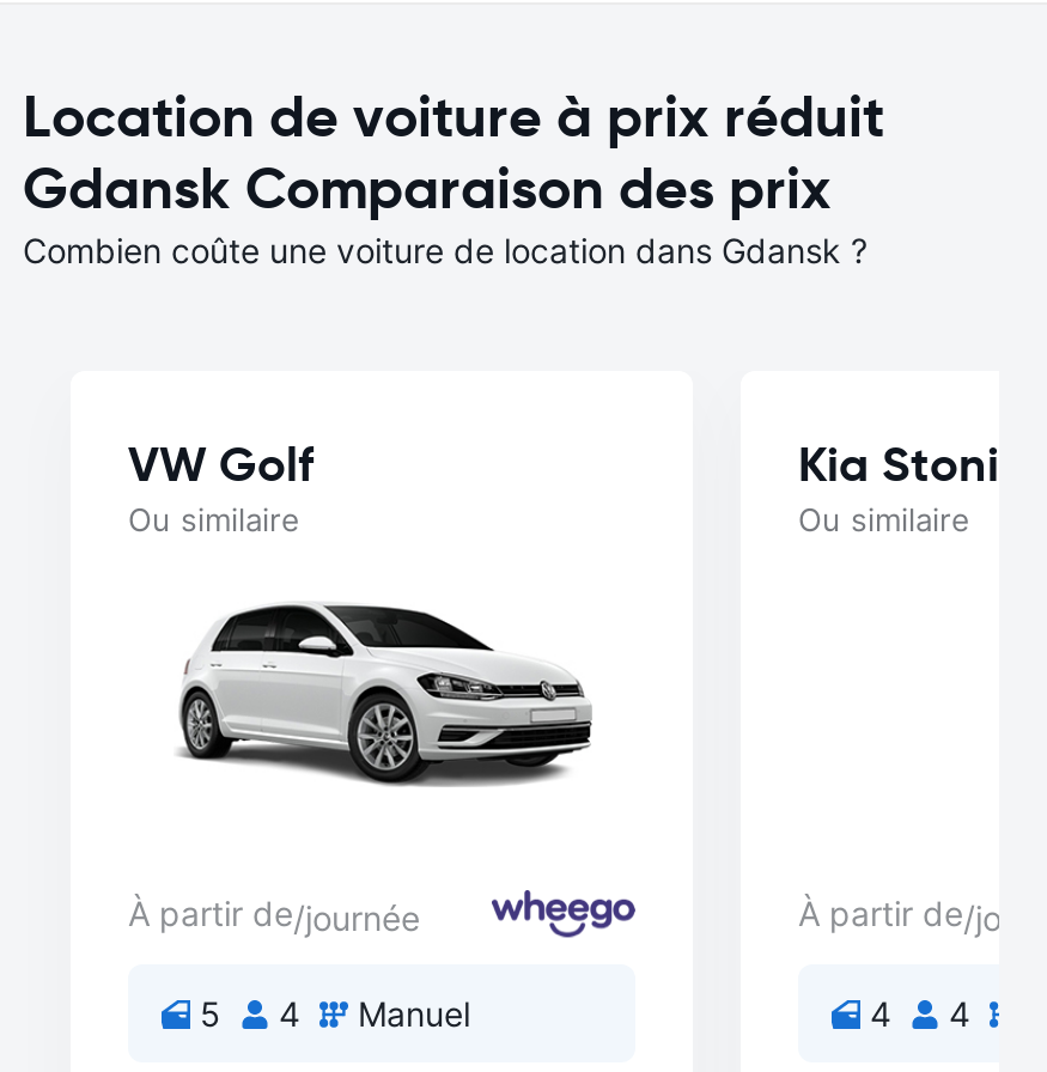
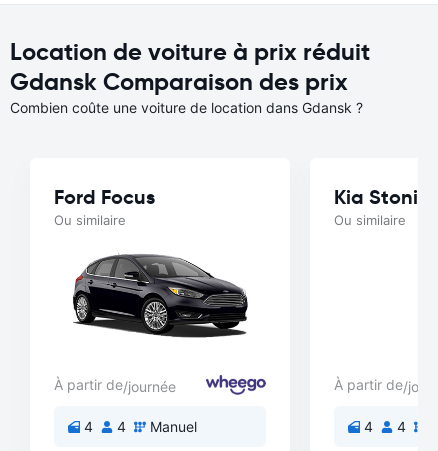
[128,433,315,495] VW Golf -> [54,184,155,210] Ford Focus
[174,603,592,802] [image] -> [72,254,248,339] [image]
[200,993,470,1034] 5 4 Manuel -> [84,418,197,435] 4 4 Manuel

